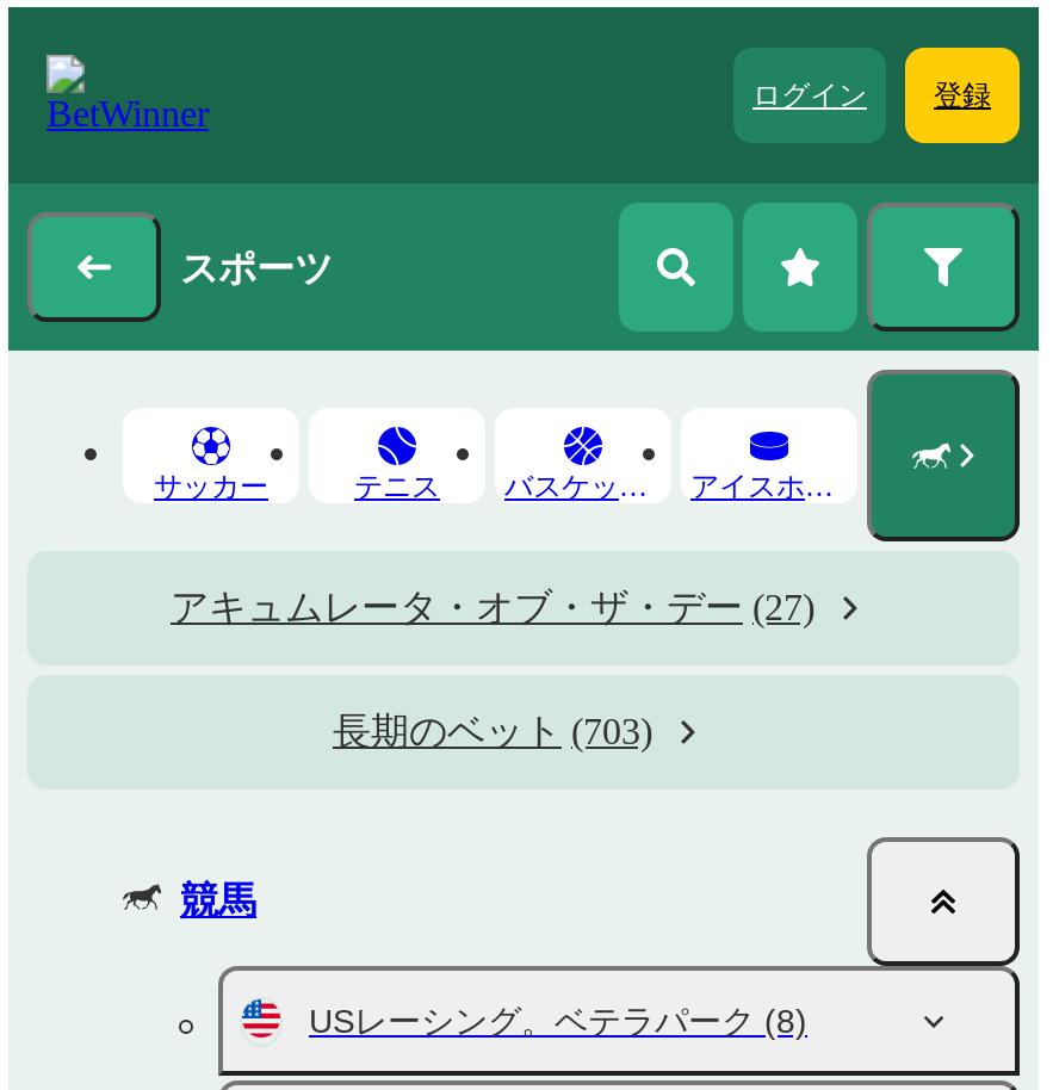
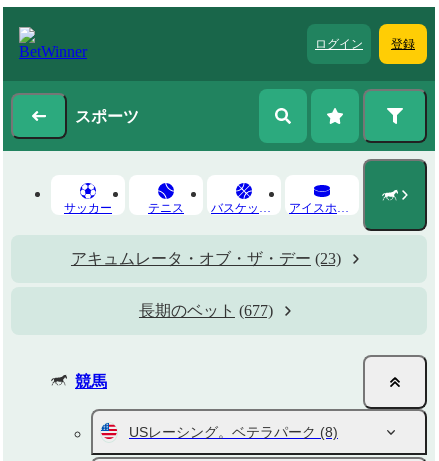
[171,587,814,627] アキュムレータ・オブ・ザ・デー (27) -> [71,250,341,267] アキュムレータ・オブ・ザ・デー (23)
[333,711,652,751] 長期のベット (703) -> [139,302,273,319] 長期のベット (677)

